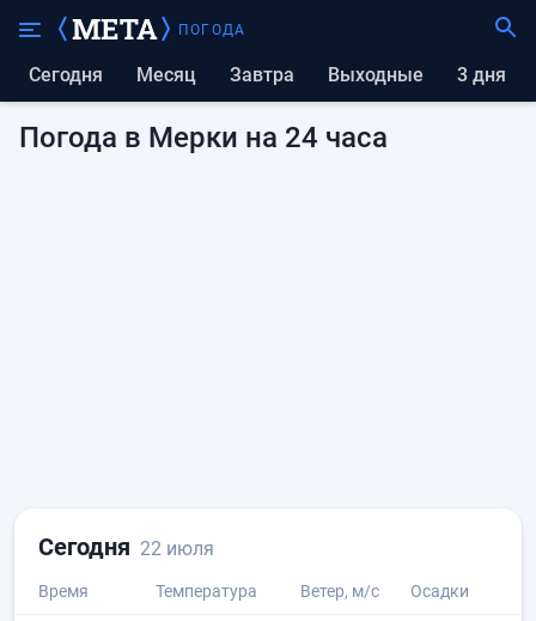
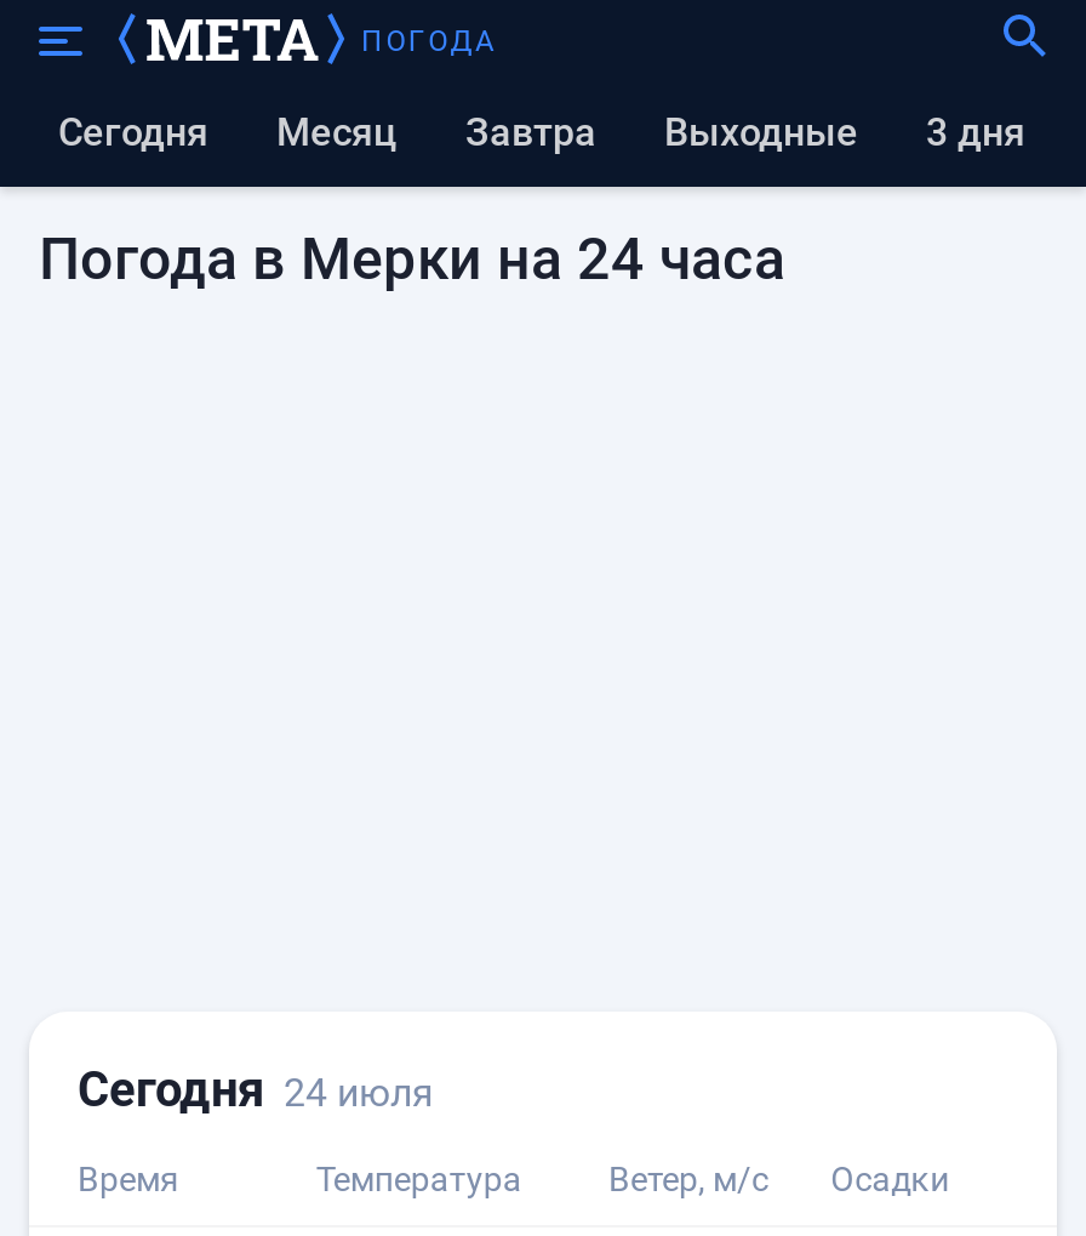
[38,532,214,561] Сегодня 22 июля -> [78,1060,434,1118] Сегодня 24 июля

